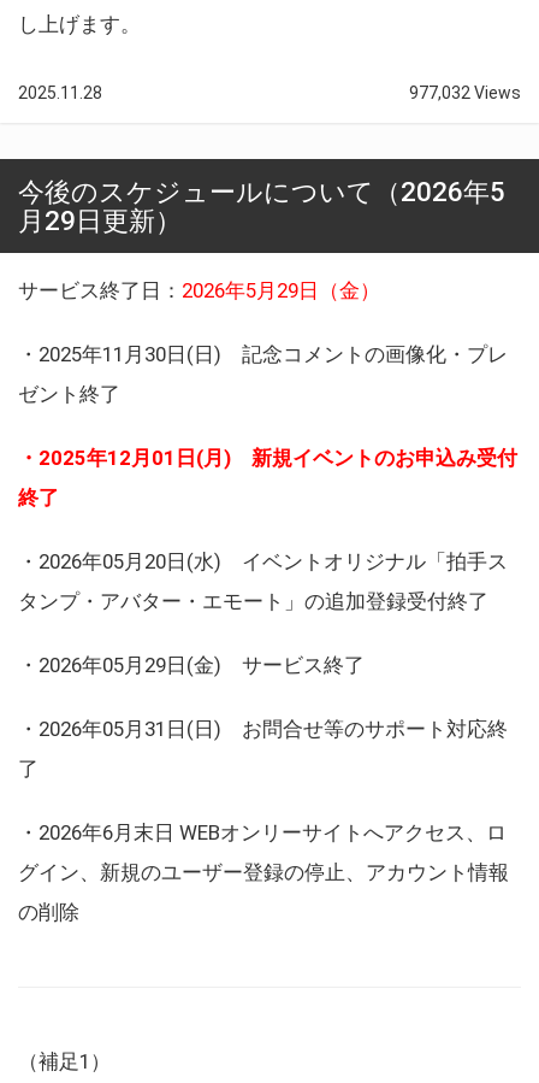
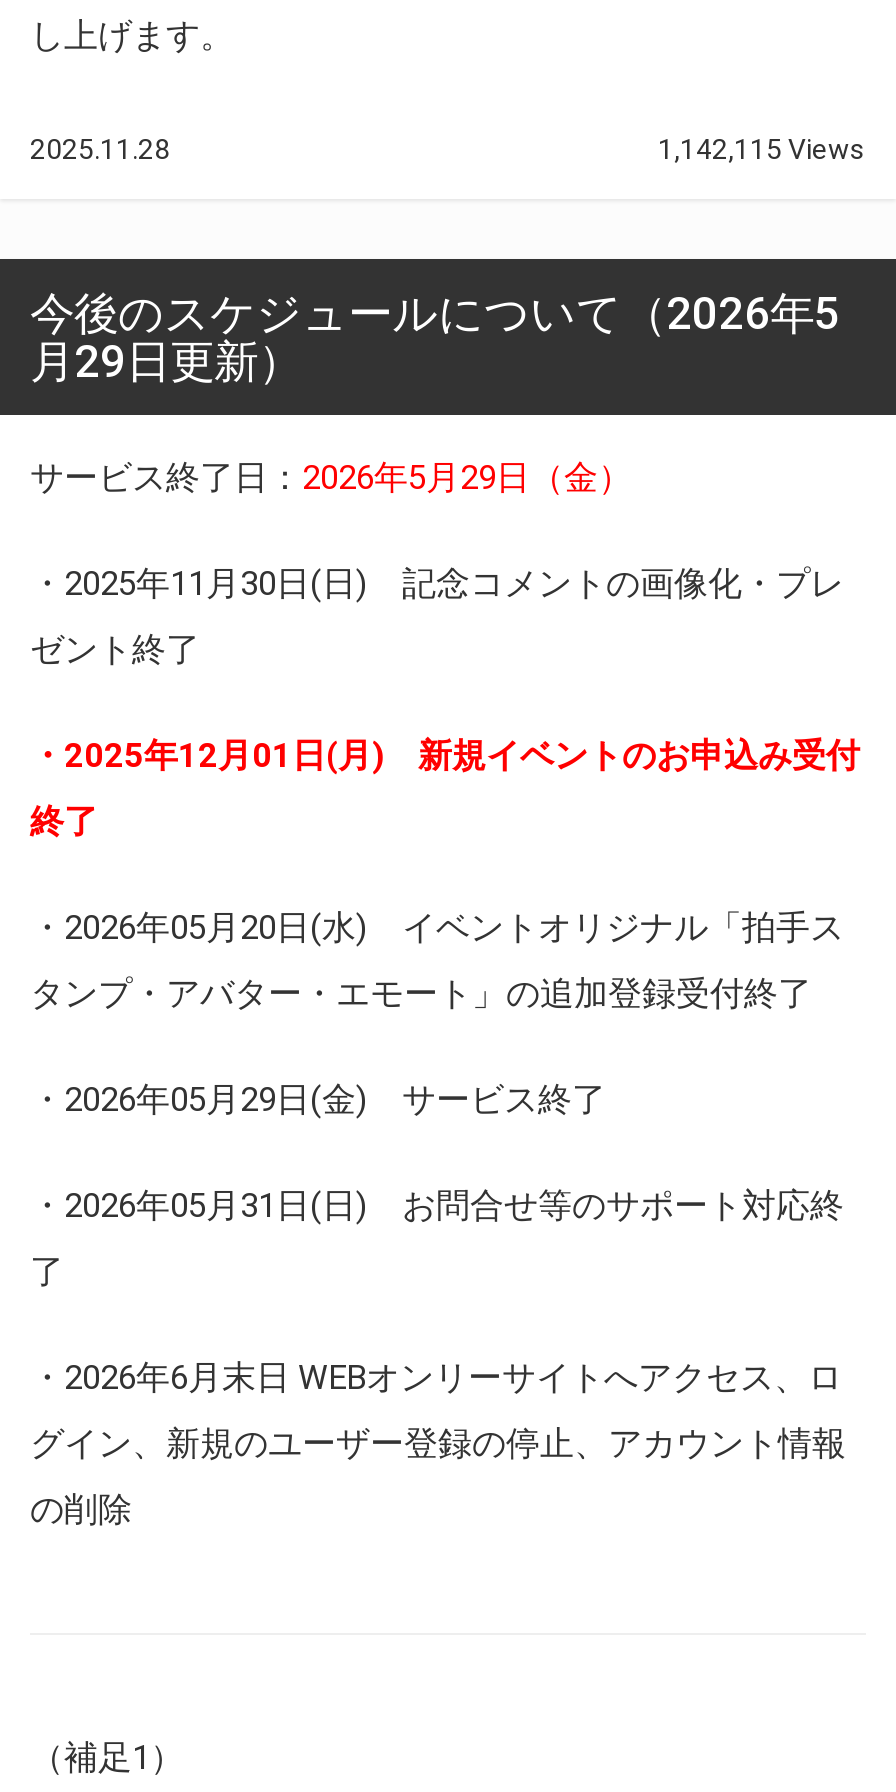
[409,83,521,102] 977,032 Views -> [658,133,866,165] 1,142,115 Views

